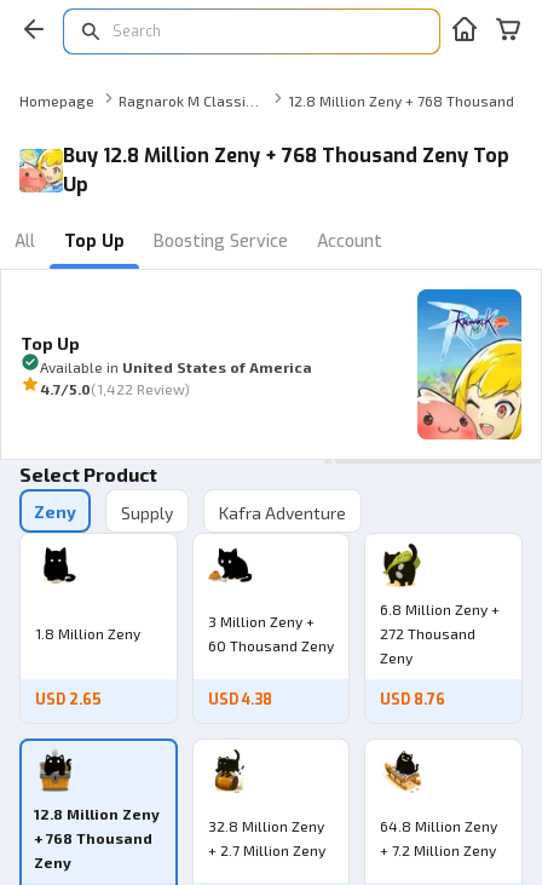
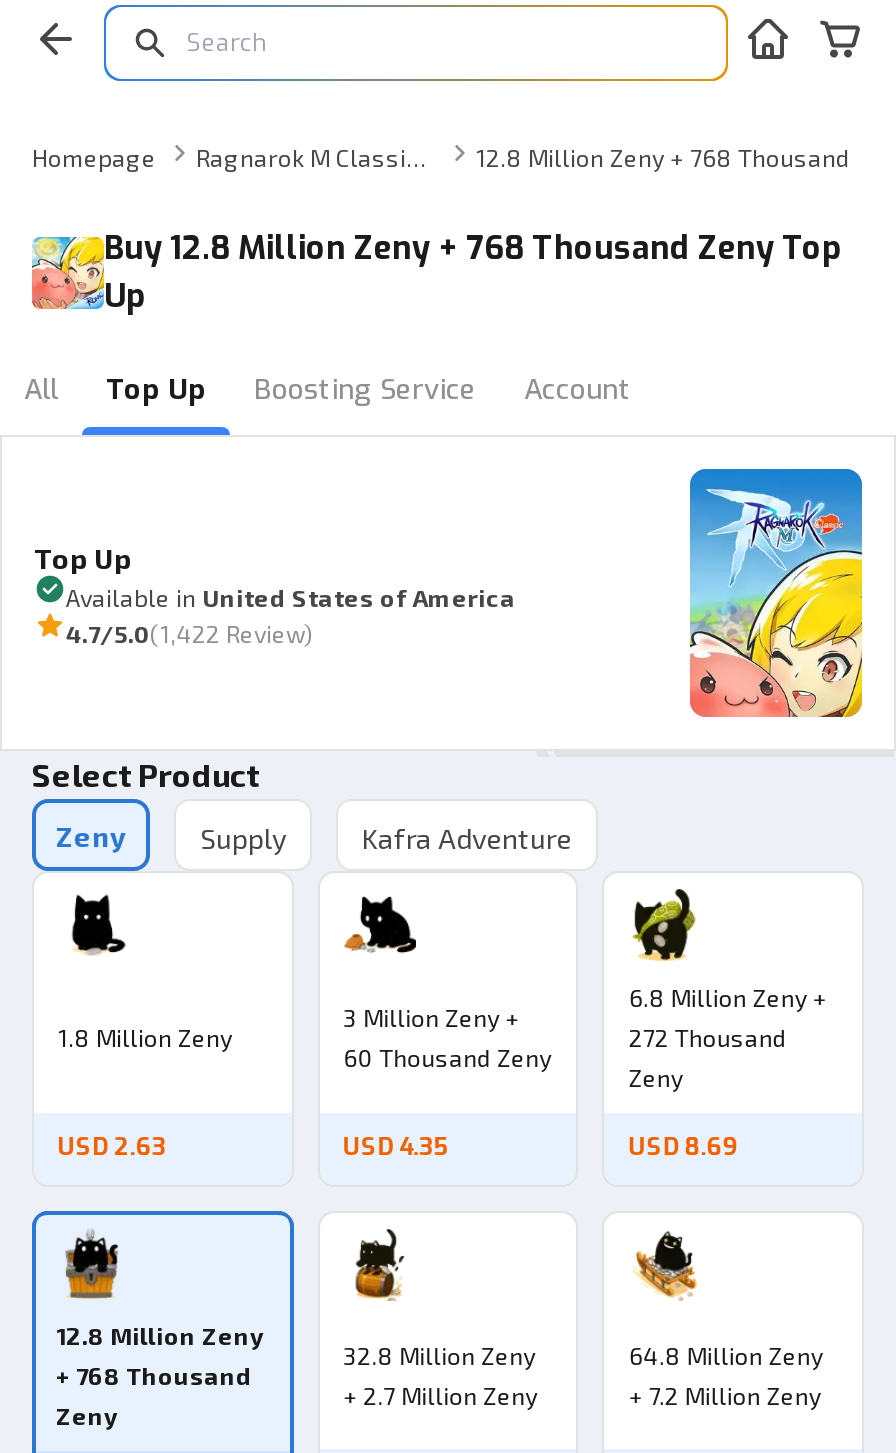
[35,690,102,709] USD 2.65 -> [58,1131,166,1163] USD 2.63
[208,690,272,709] USD 4.38 -> [343,1131,449,1163] USD 4.35
[380,690,446,709] USD 8.76 -> [629,1131,739,1163] USD 8.69

